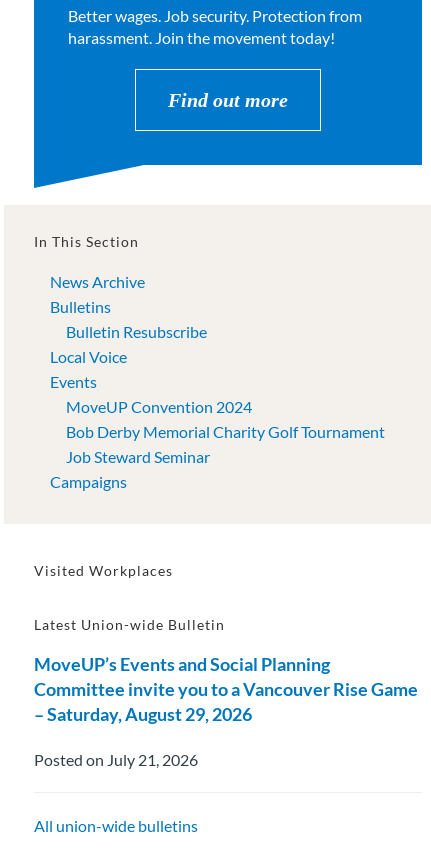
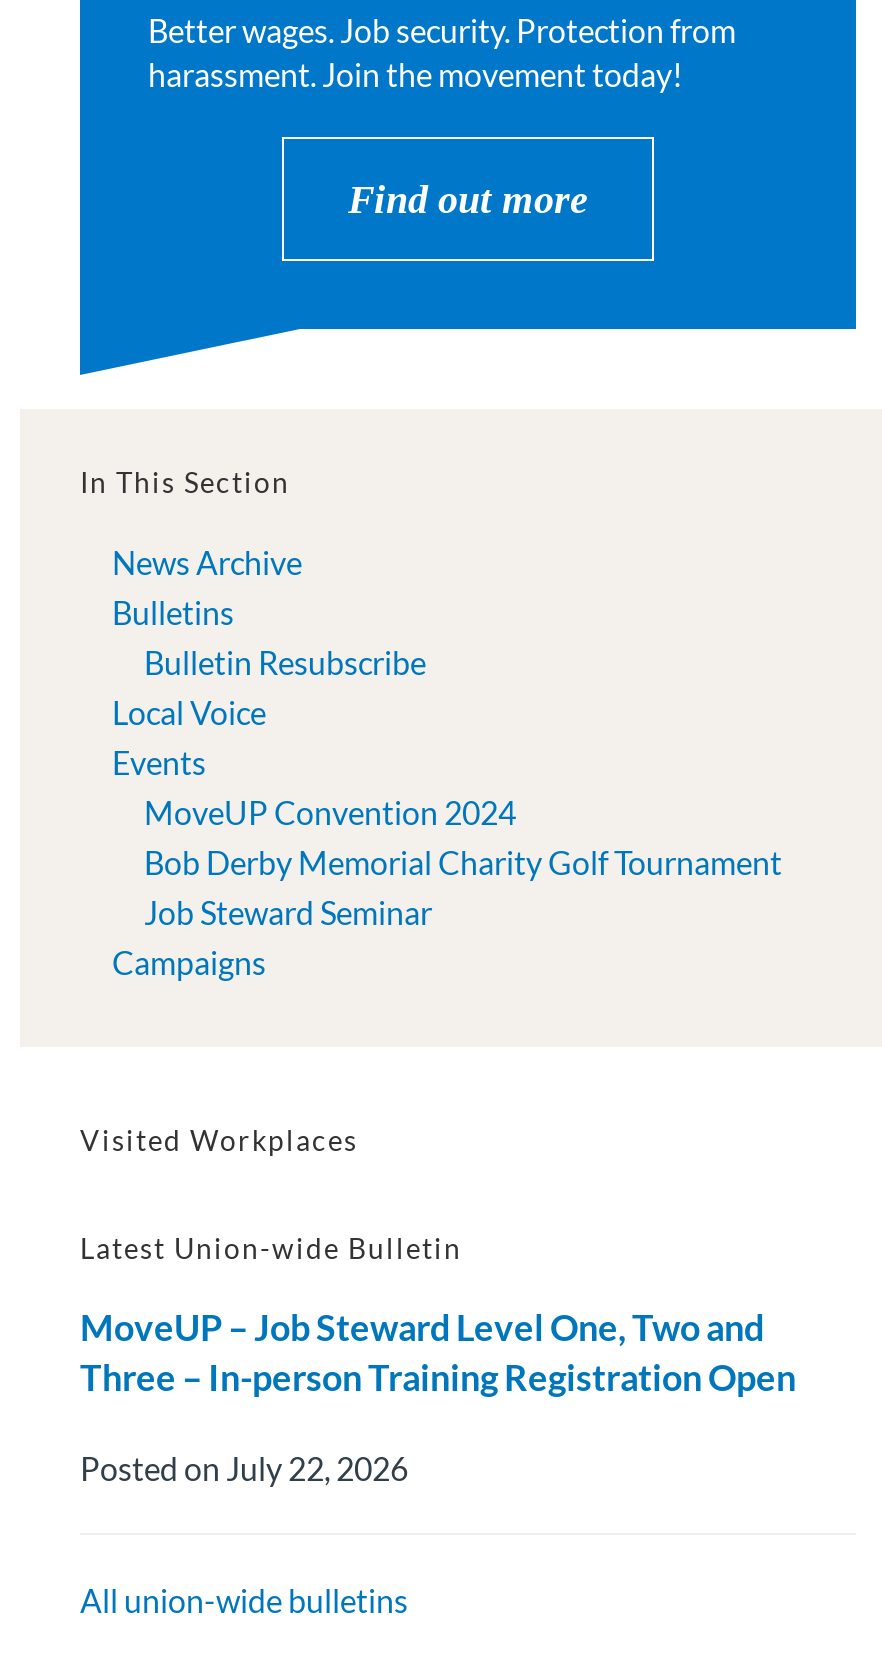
[34,653,418,725] MoveUP’s Events and Social Planning | Committee invite you to a Vancouver Rise Game | – Saturday, August 29, 2026 -> [80,1305,796,1399] MoveUP – Job Steward Level One, Two and | Three – In-person Training Registration Open
[34,750,198,769] Posted on July 21, 2026 -> [80,1449,408,1487] Posted on July 22, 2026

